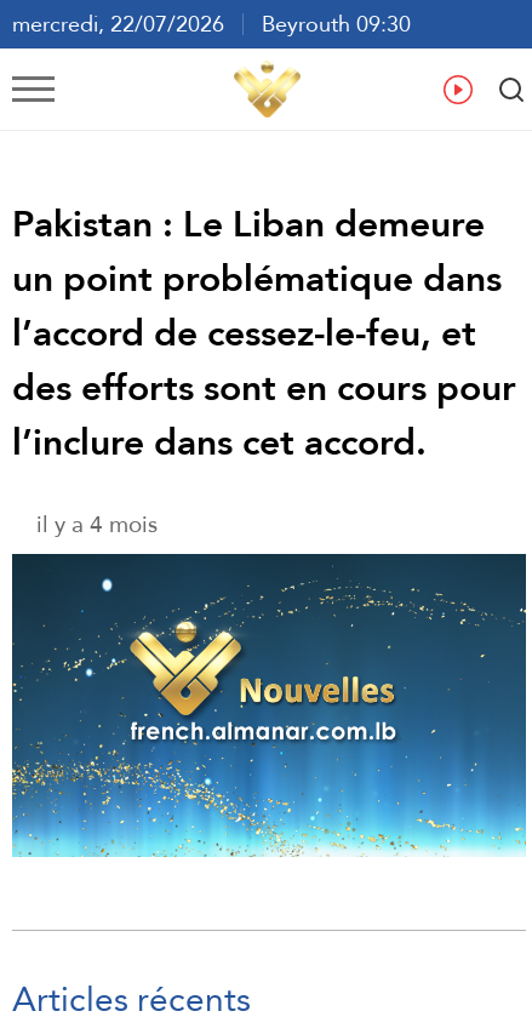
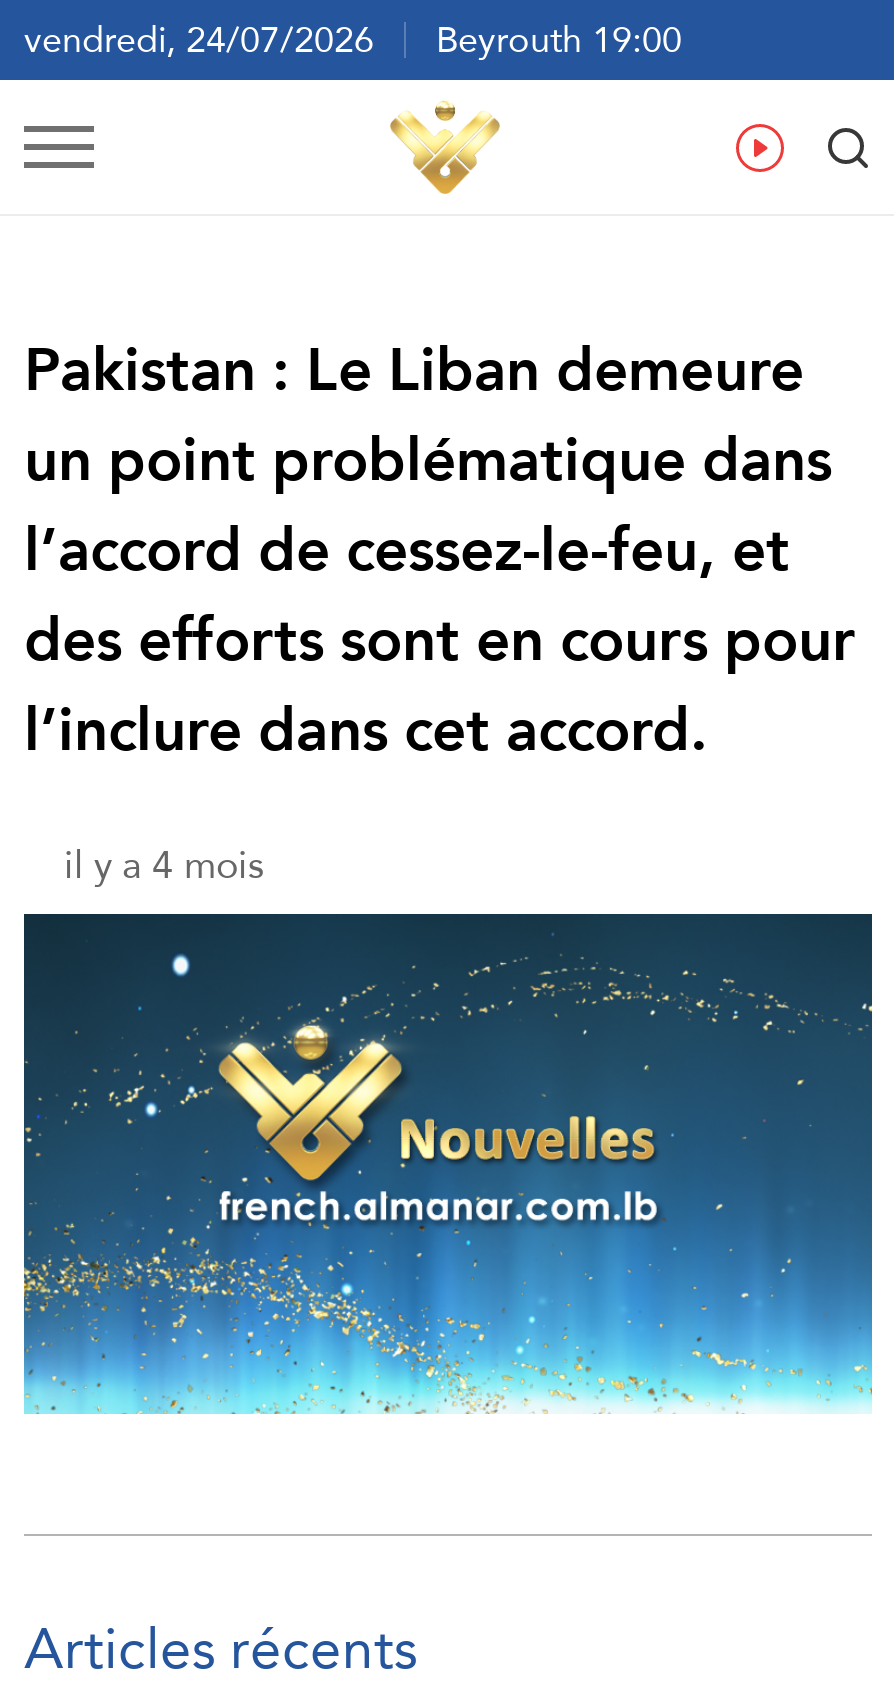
[12,4,411,44] mercredi, 22/07/2026 Beyrouth 09:30 -> [24,6,682,72] vendredi, 24/07/2026 Beyrouth 19:00

